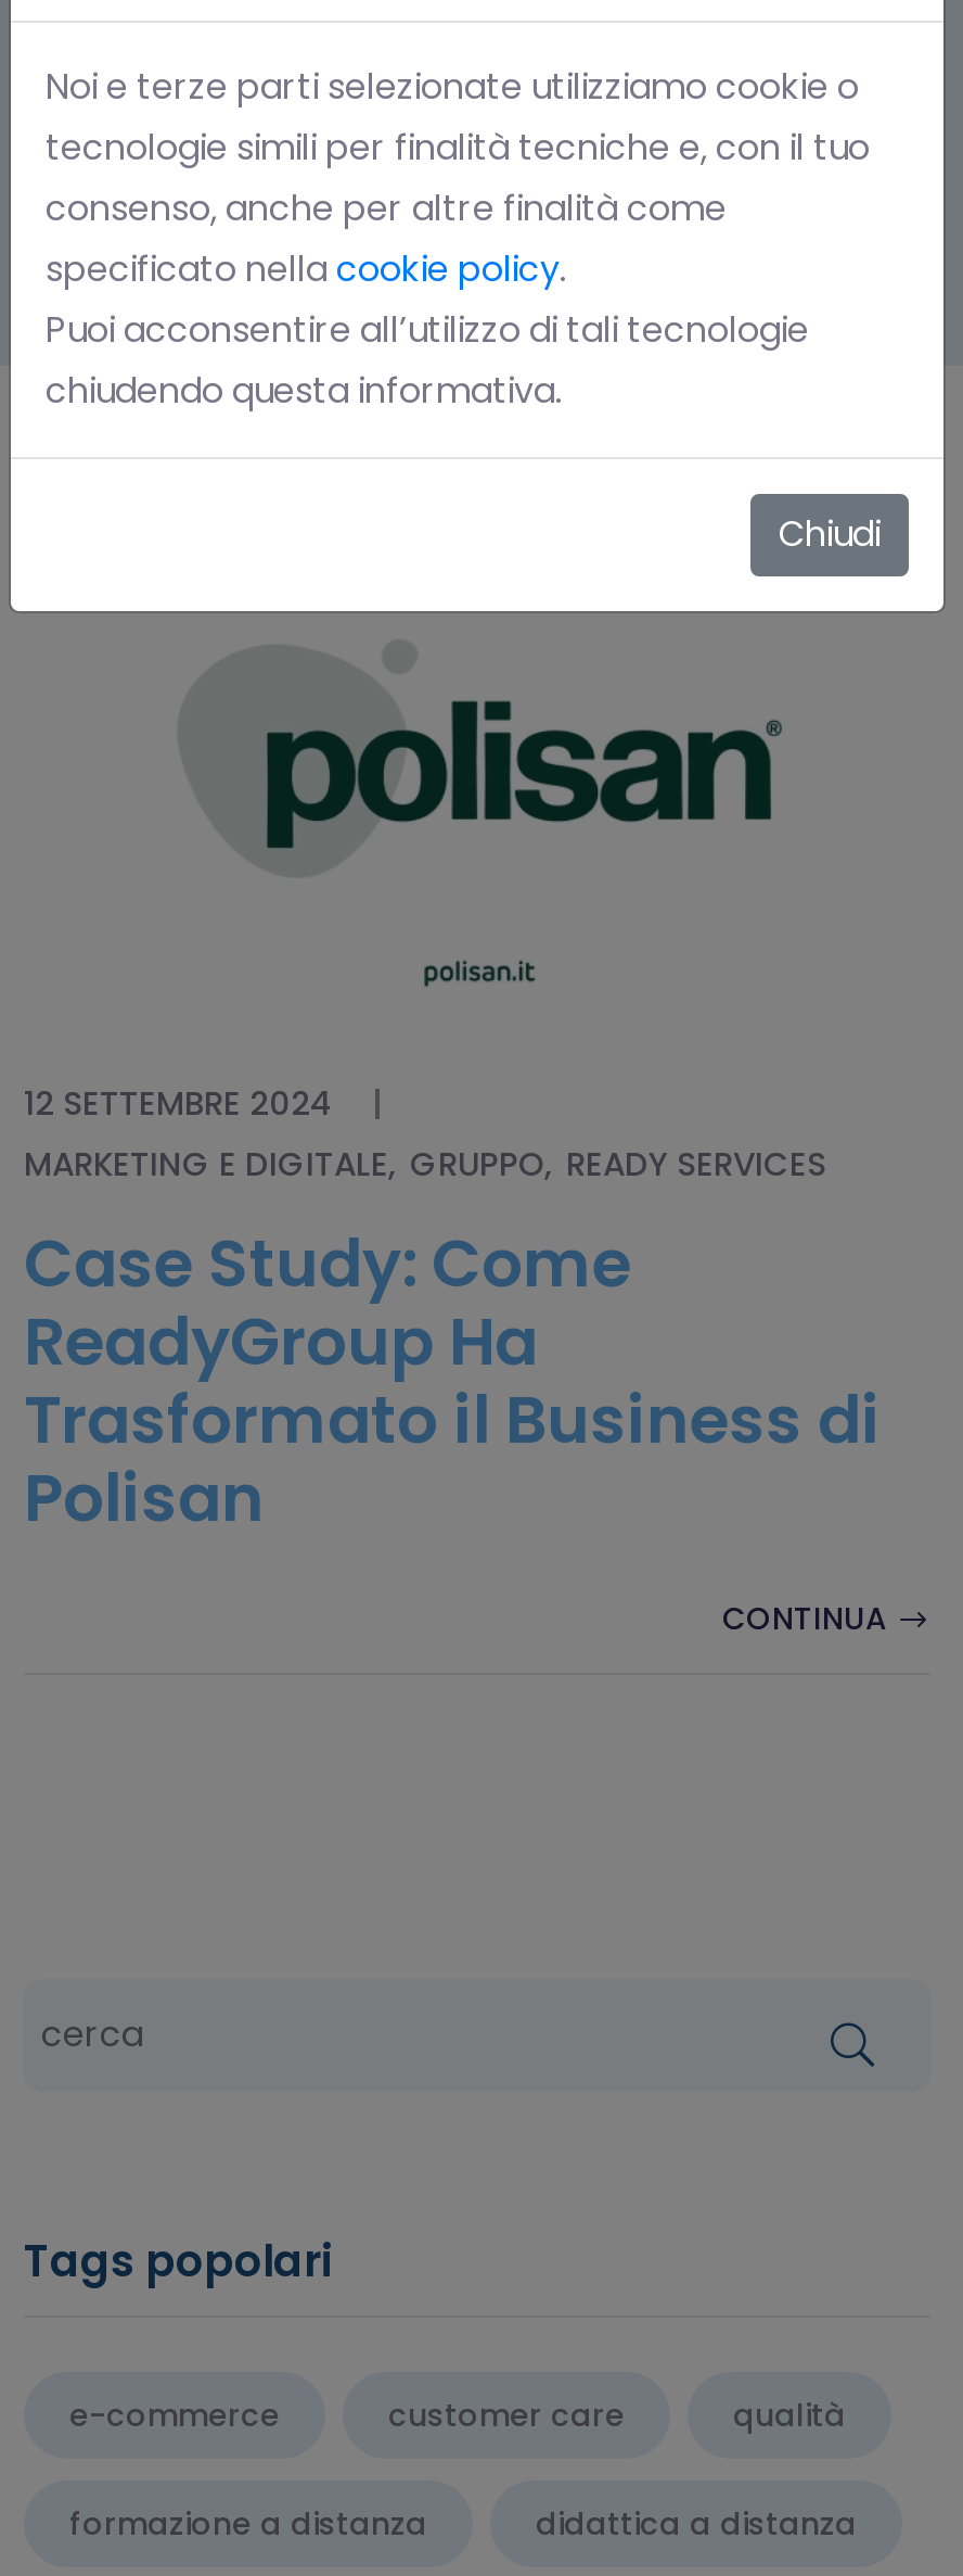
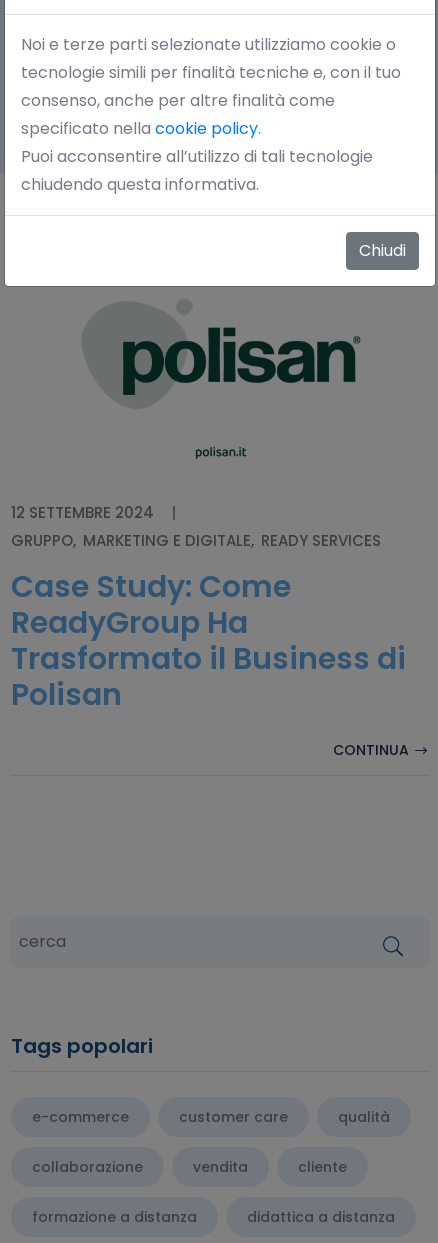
[24,1142,826,1187] MARKETING E DIGITALE, GRUPPO, READY SERVICES -> [11,530,381,551] GRUPPO, MARKETING E DIGITALE, READY SERVICES
none -> [32,1157,347,1177] collaborazione | vendita | cliente

